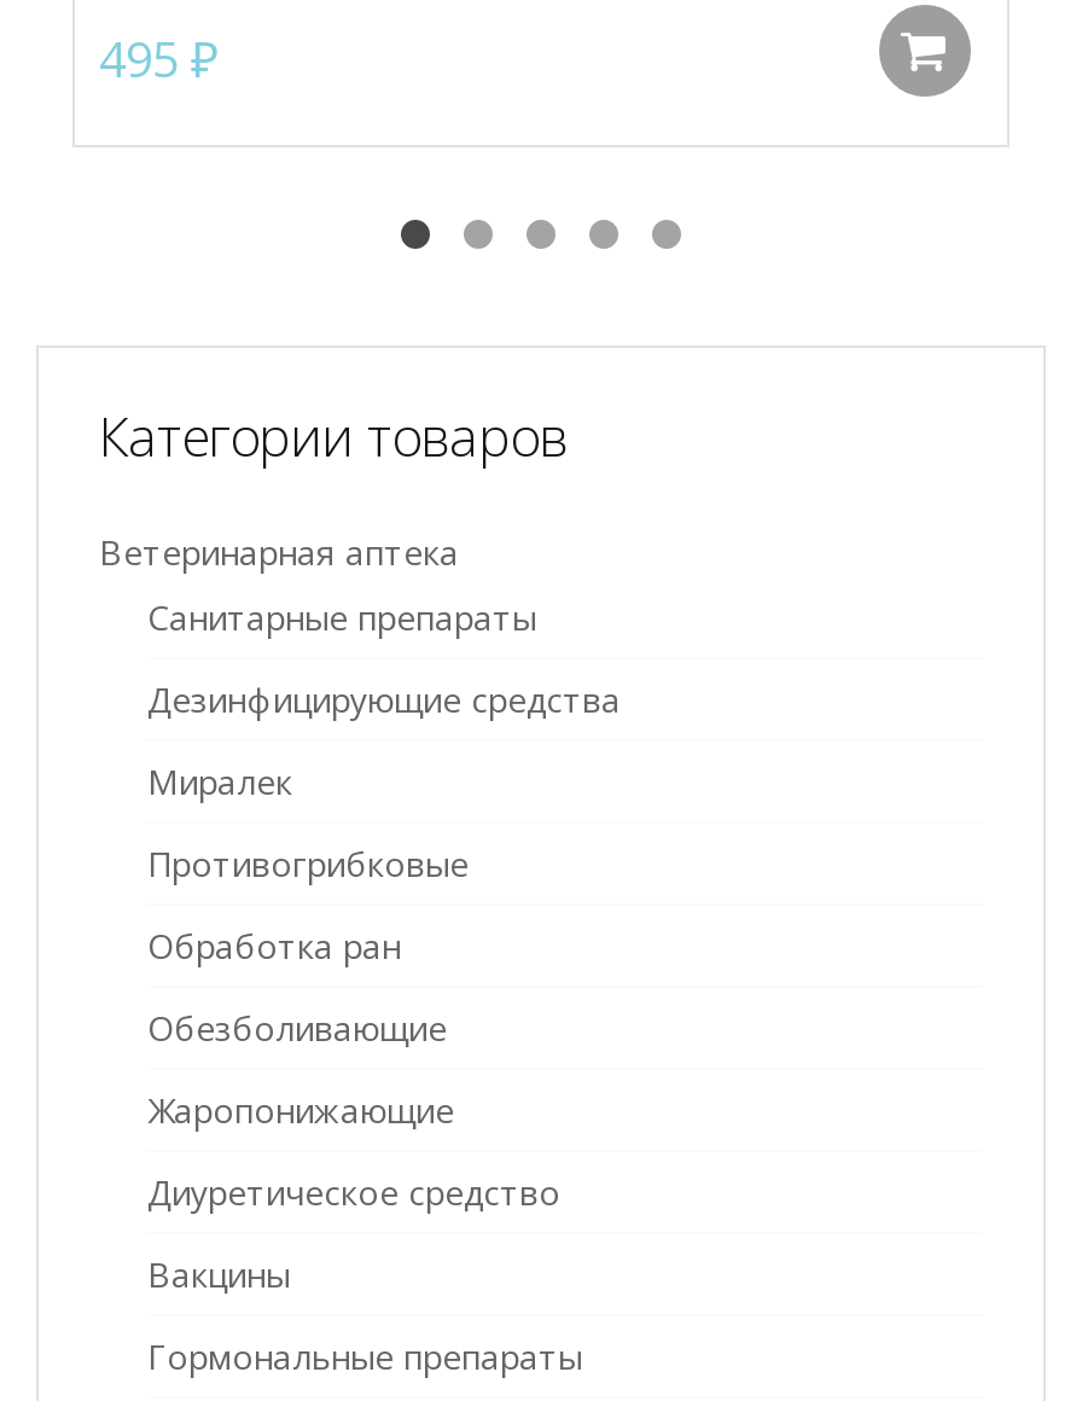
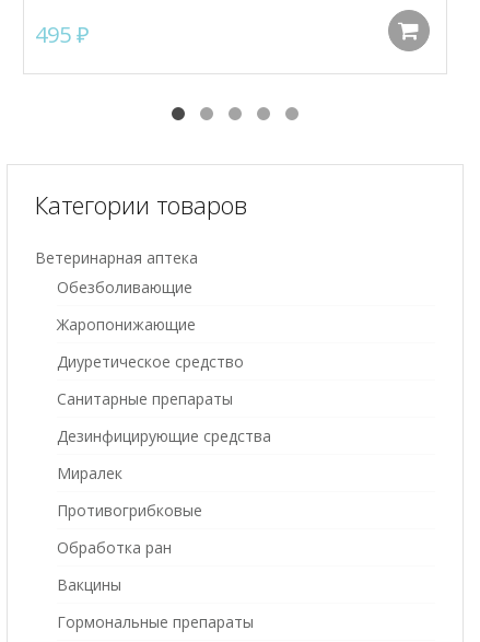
moved [147,594,621,969] -> [57,388,271,558]: Санитарные препараты | Дезинфицирующие средства | Миралек | Противогрибковые | Обработка ран
moved [147,1005,560,1215] -> [57,277,244,372]: Обезболивающие | Жаропонижающие | Диуретическое средство

